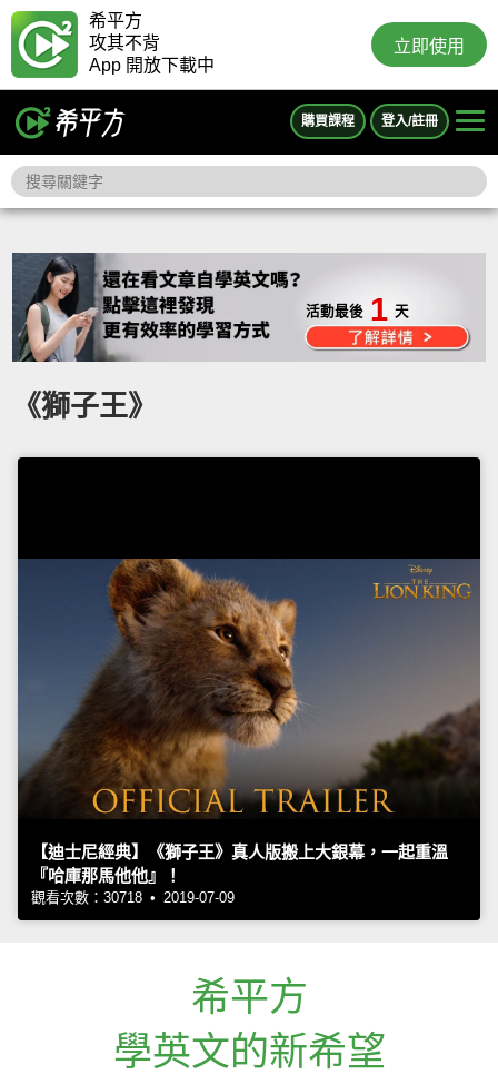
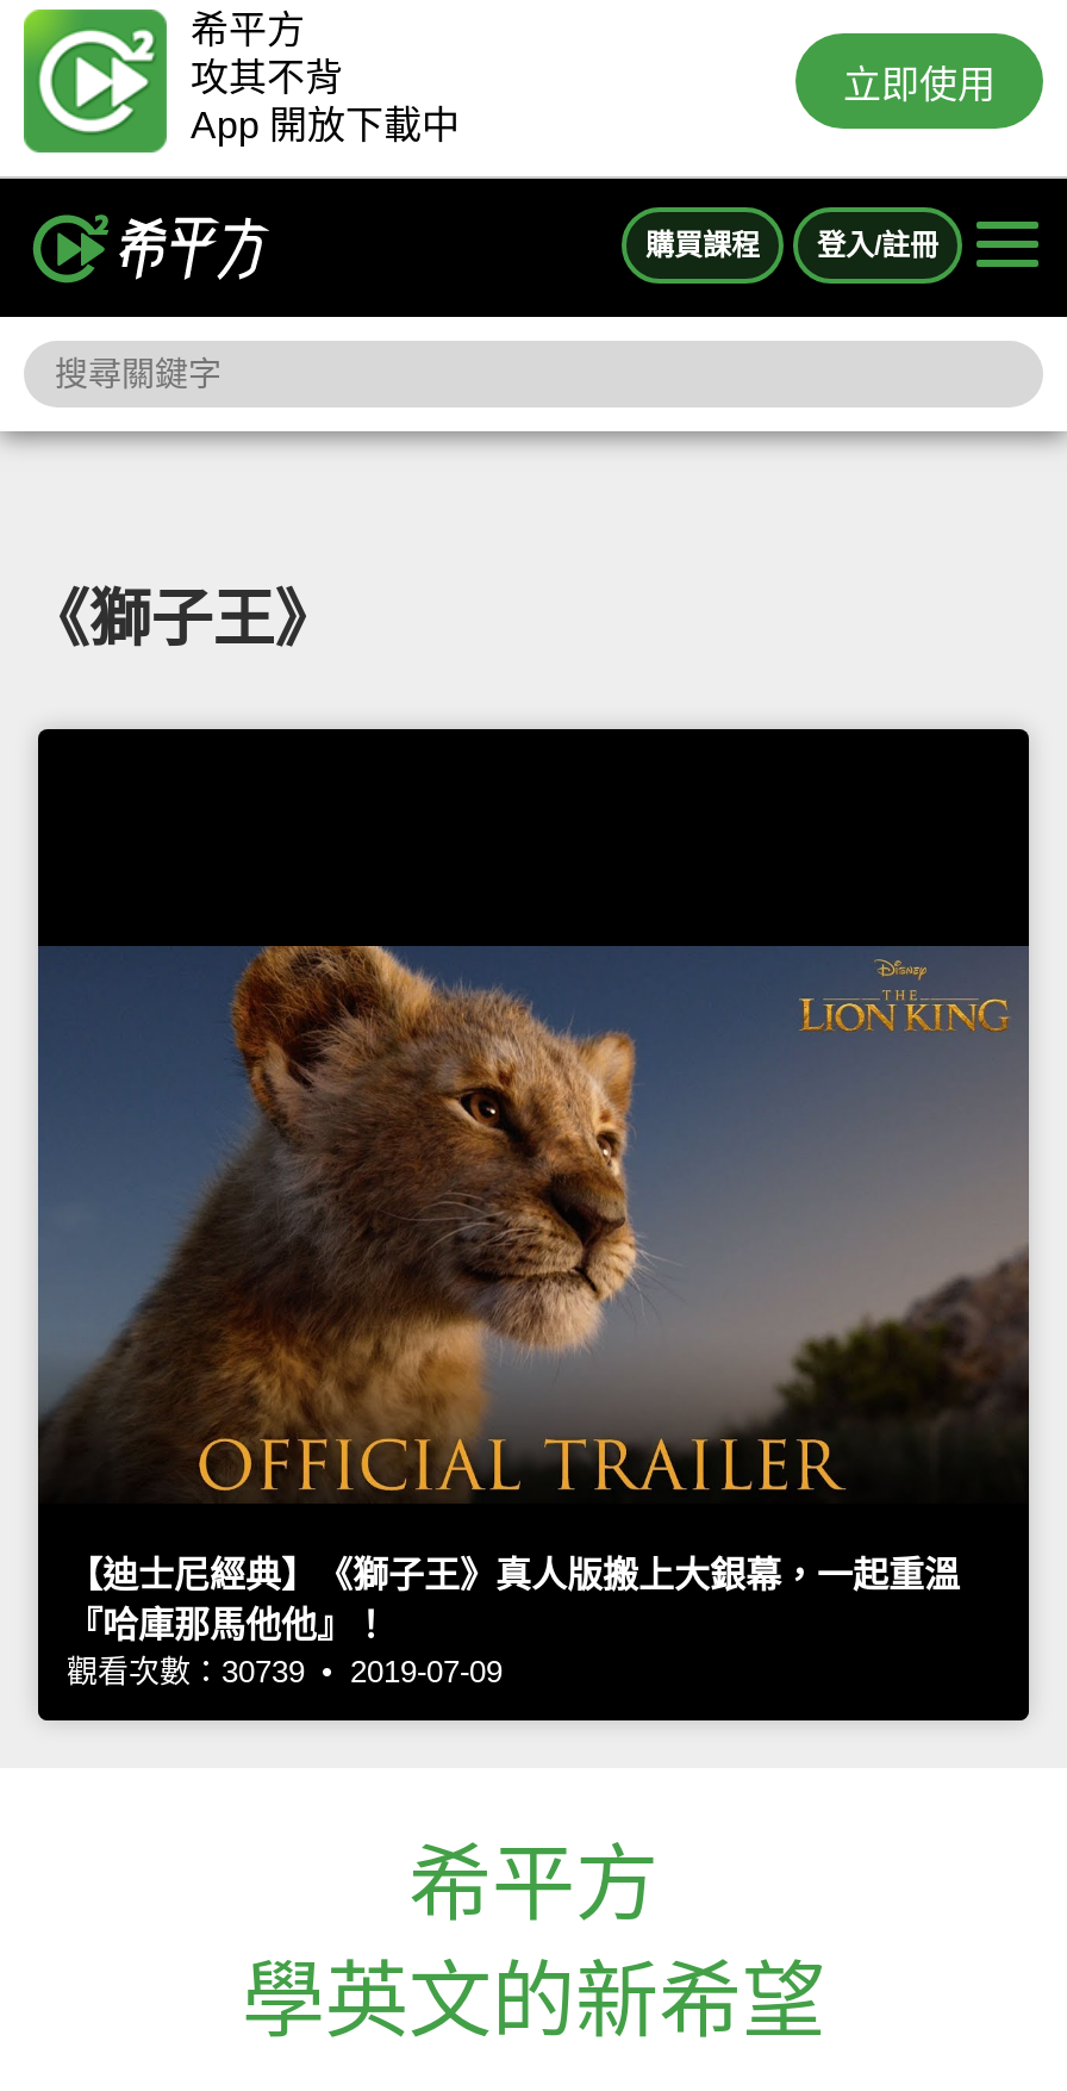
[306,291,409,327] 活動最後 1 天 -> none
[31,889,235,905] 觀看次數：30718 • 2019-07-09 -> [67,1654,503,1689] 觀看次數：30739 • 2019-07-09

